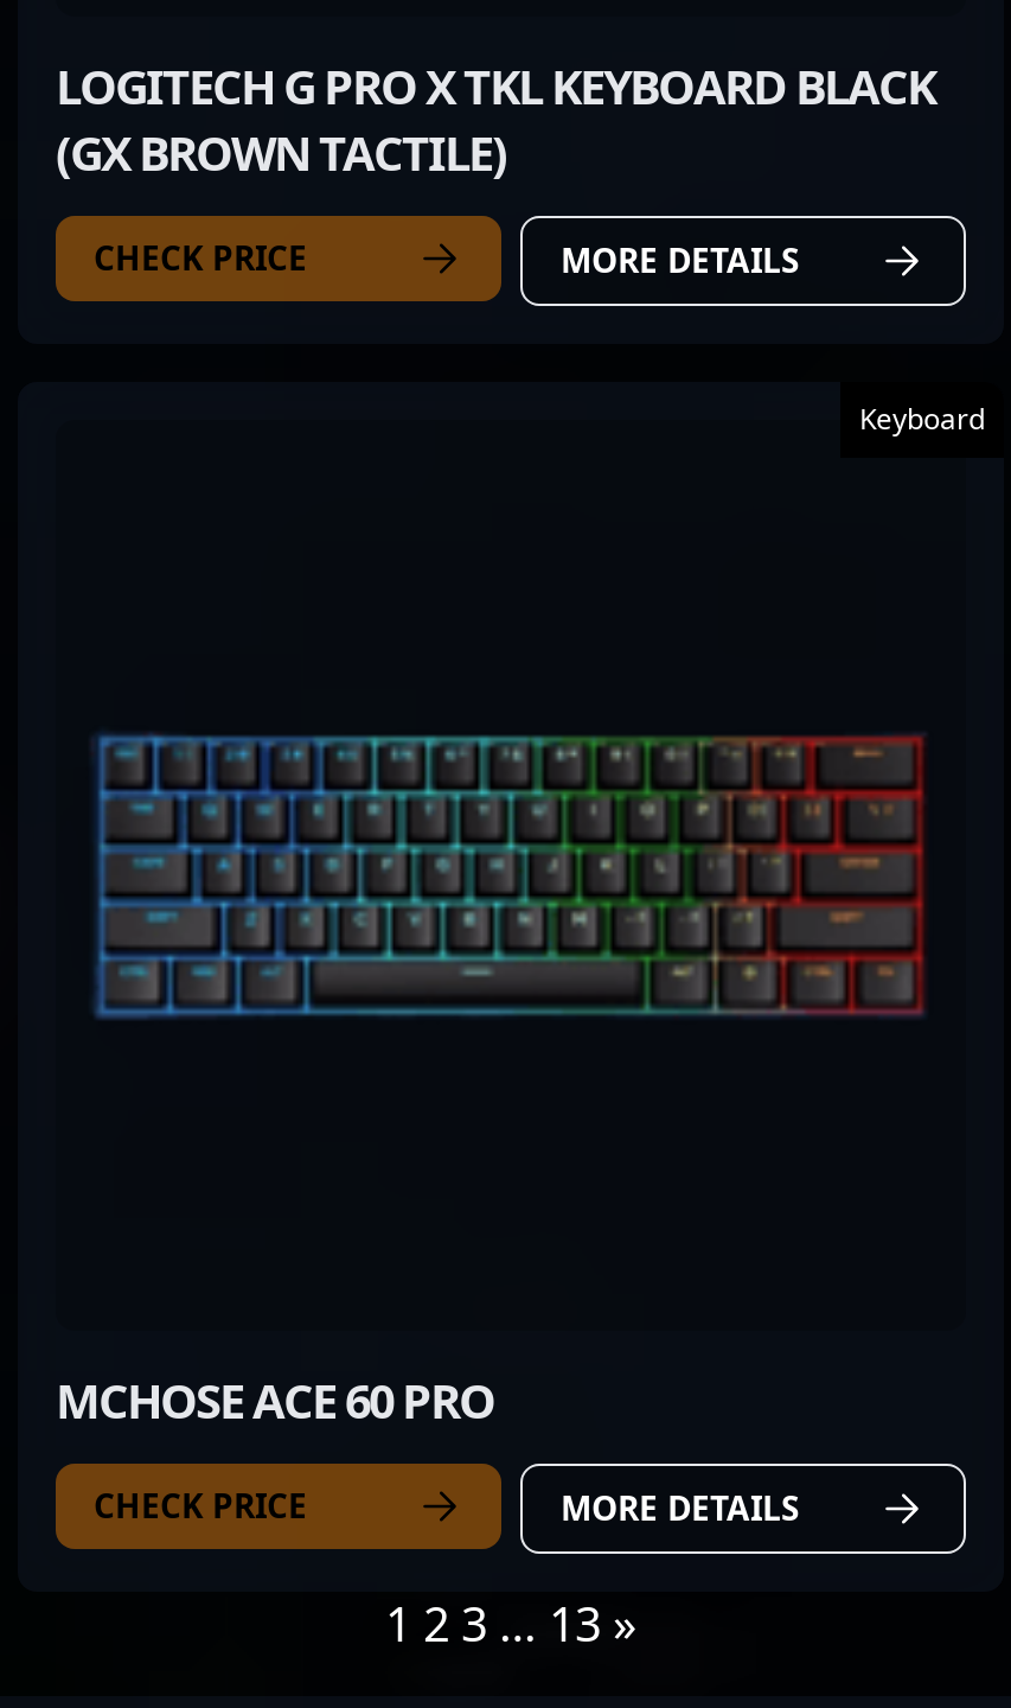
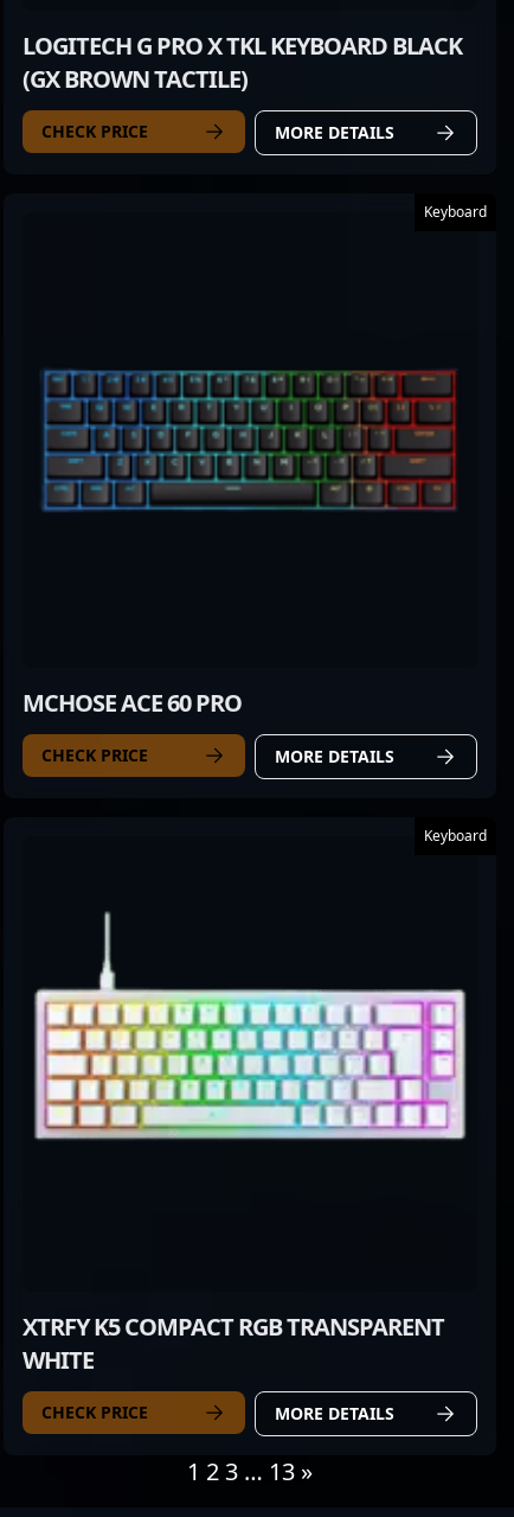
none -> [23,1311,444,1424] XTRFY K5 COMPACT RGB TRANSPARENT | WHITE | CHECK PRICE | MORE DETAILS
none -> [33,911,467,1140] [image]
none -> [424,826,487,846] Keyboard

